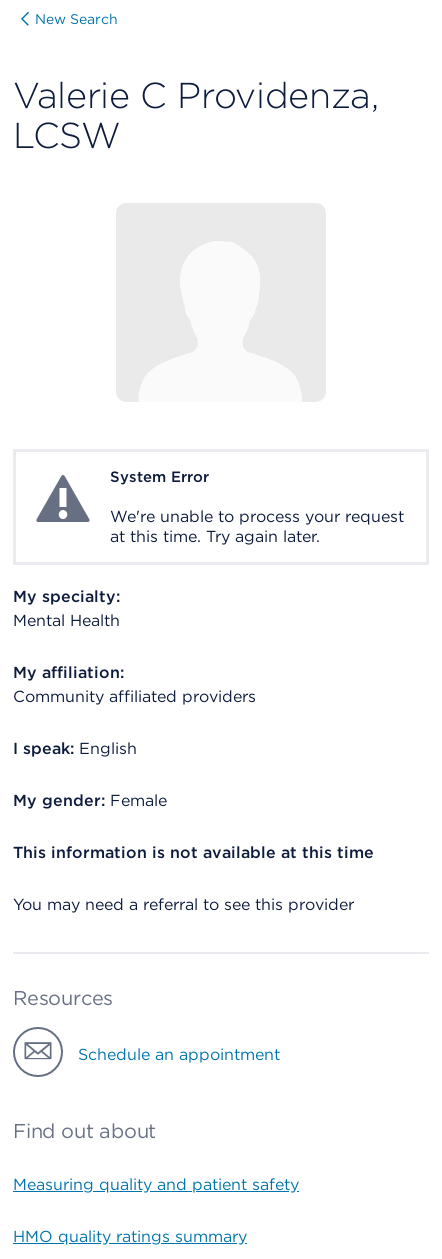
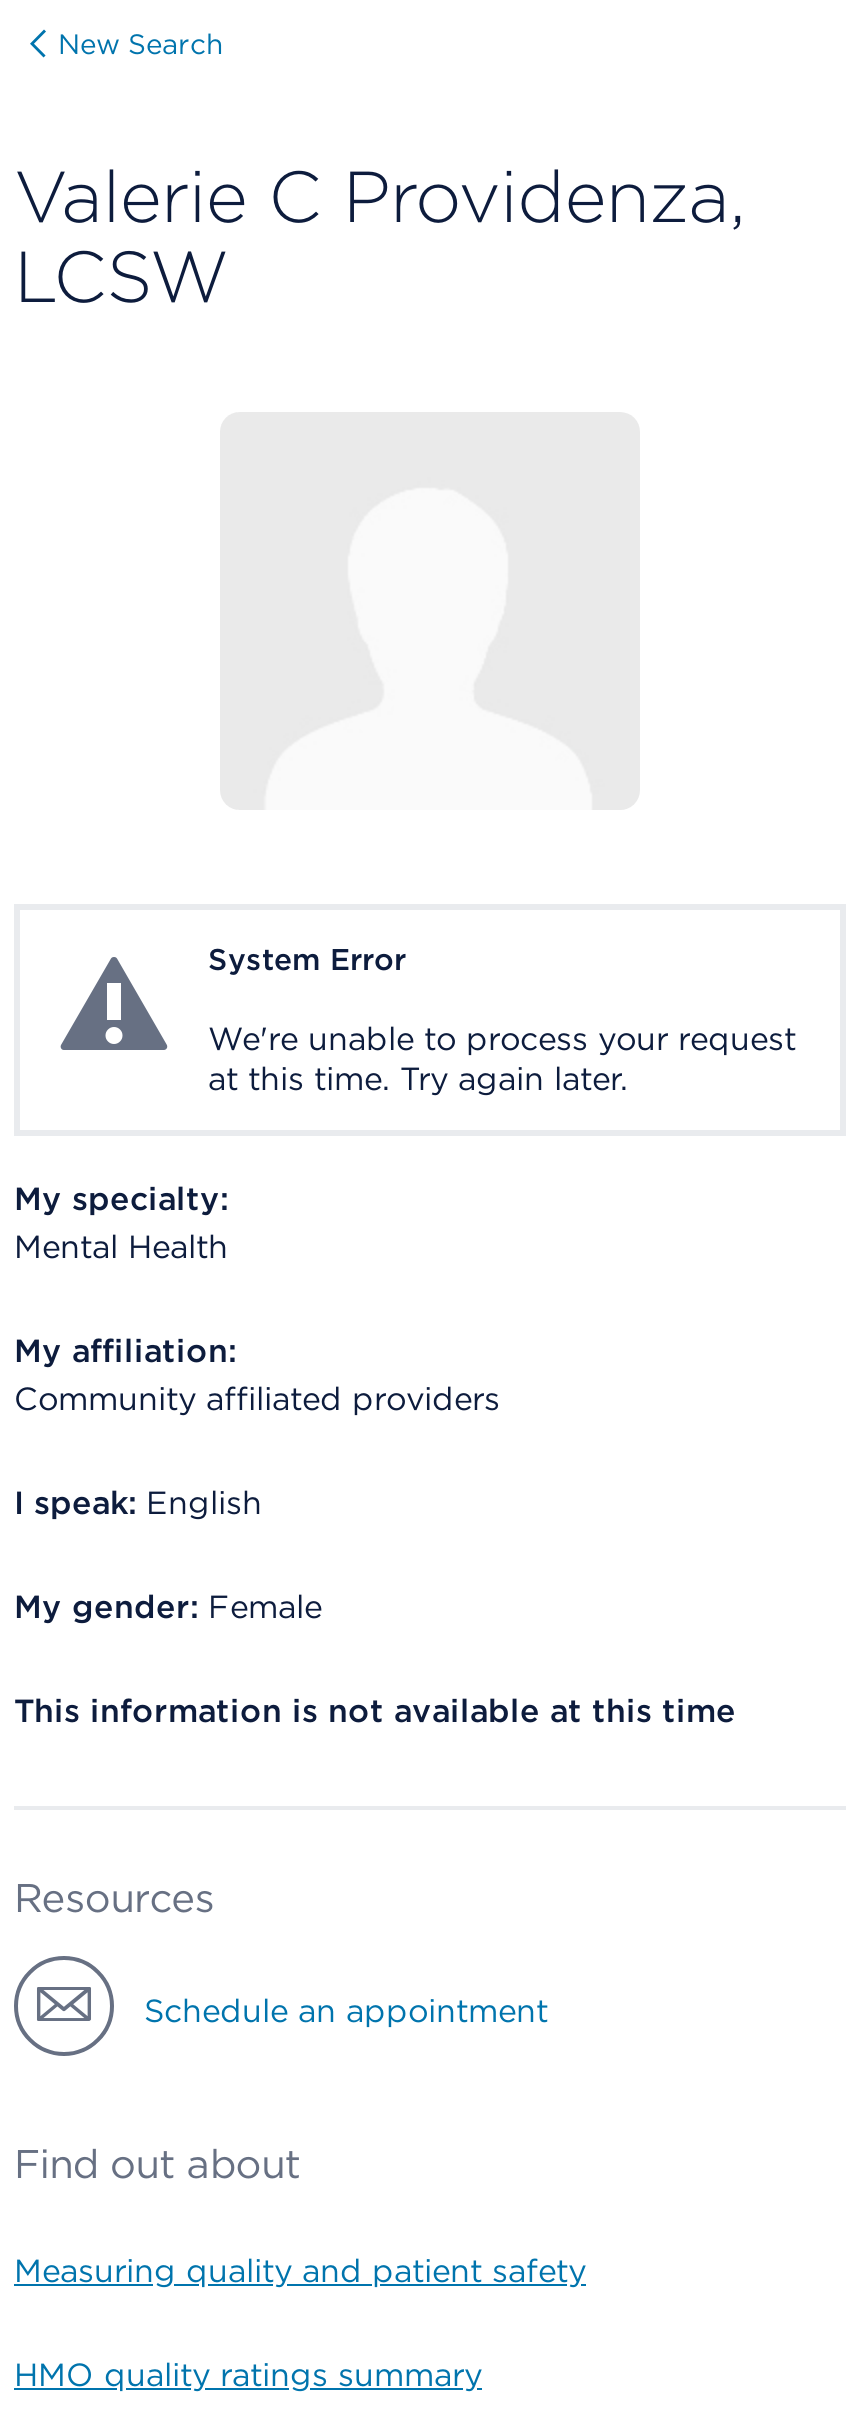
[13,895,354,914] You may need a referral to see this provider -> none

